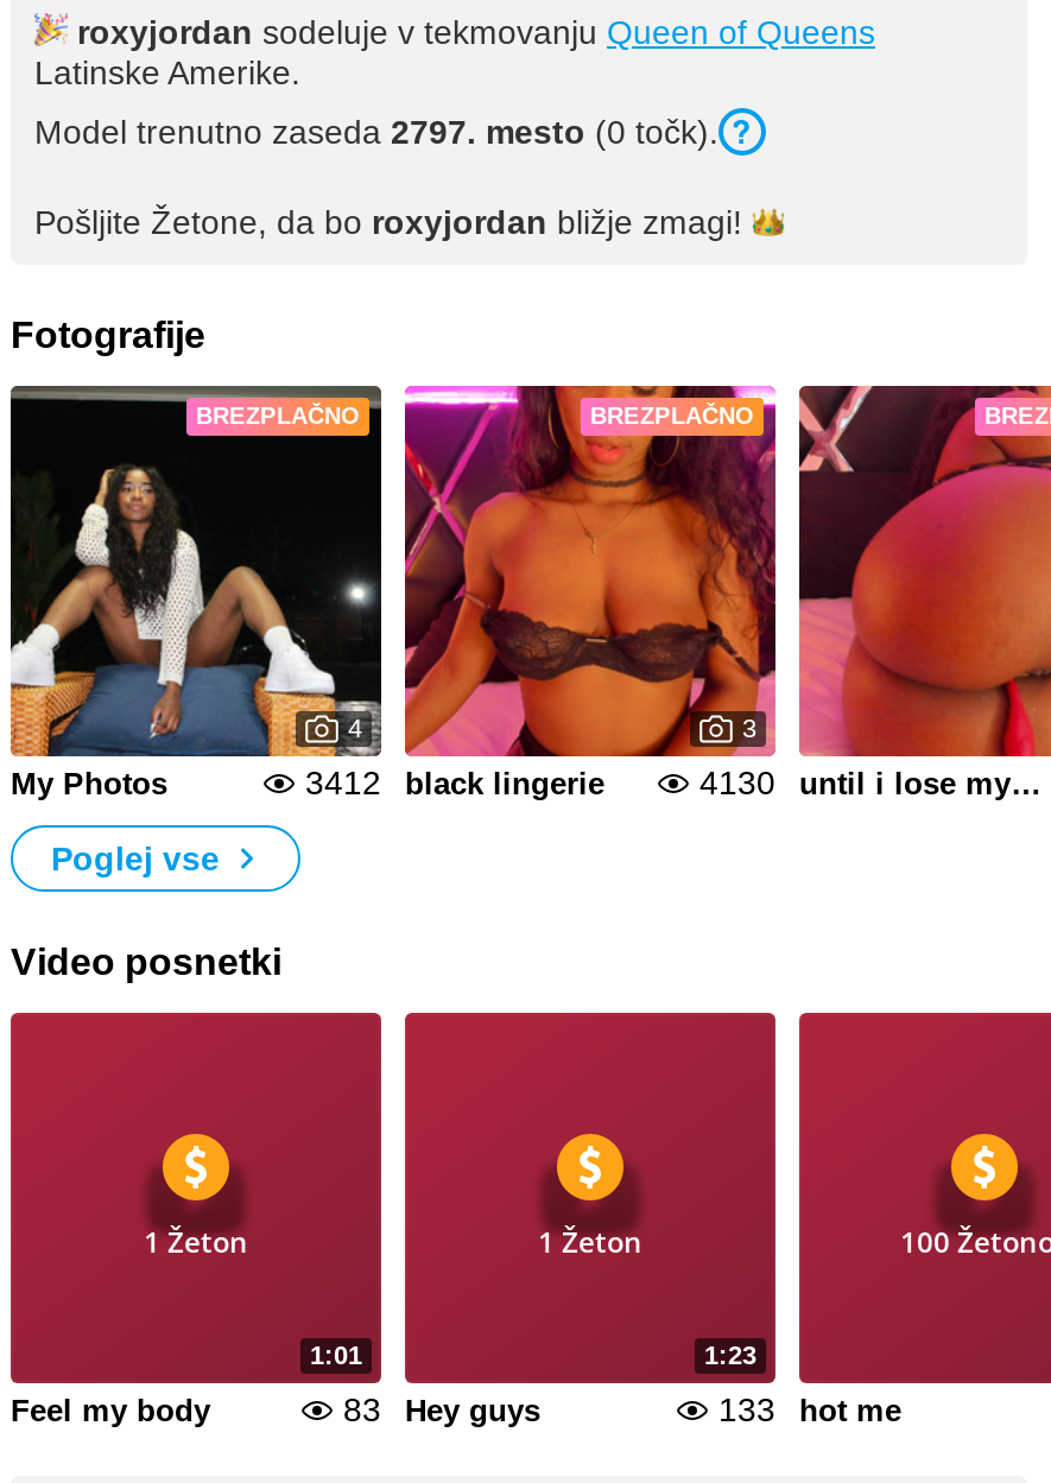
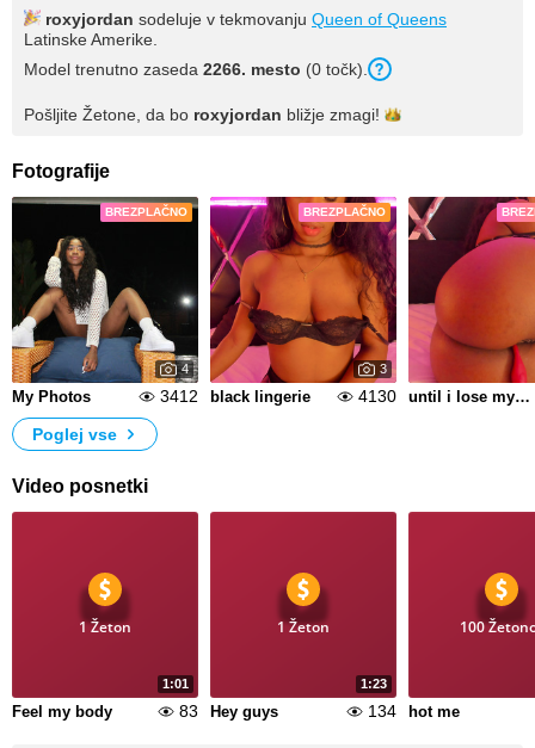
[34,113,718,151] Model trenutno zaseda 2797. mesto (0 točk). -> [24,60,368,79] Model trenutno zaseda 2266. mesto (0 točk).
[718,1390,901,1428] 133 hot me -> [368,701,460,721] 134 hot me

